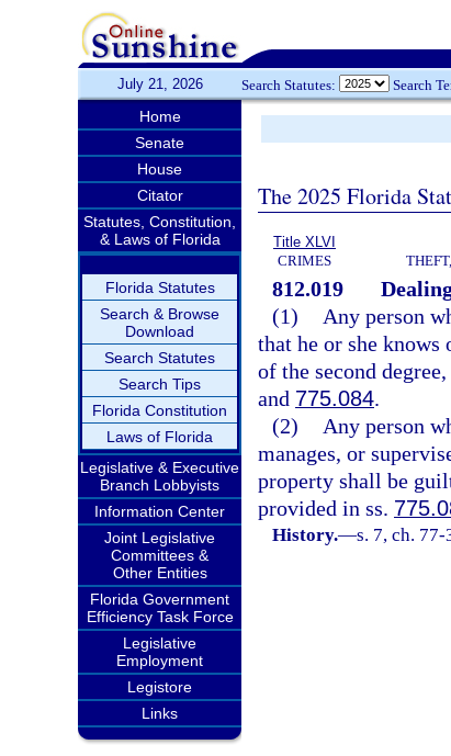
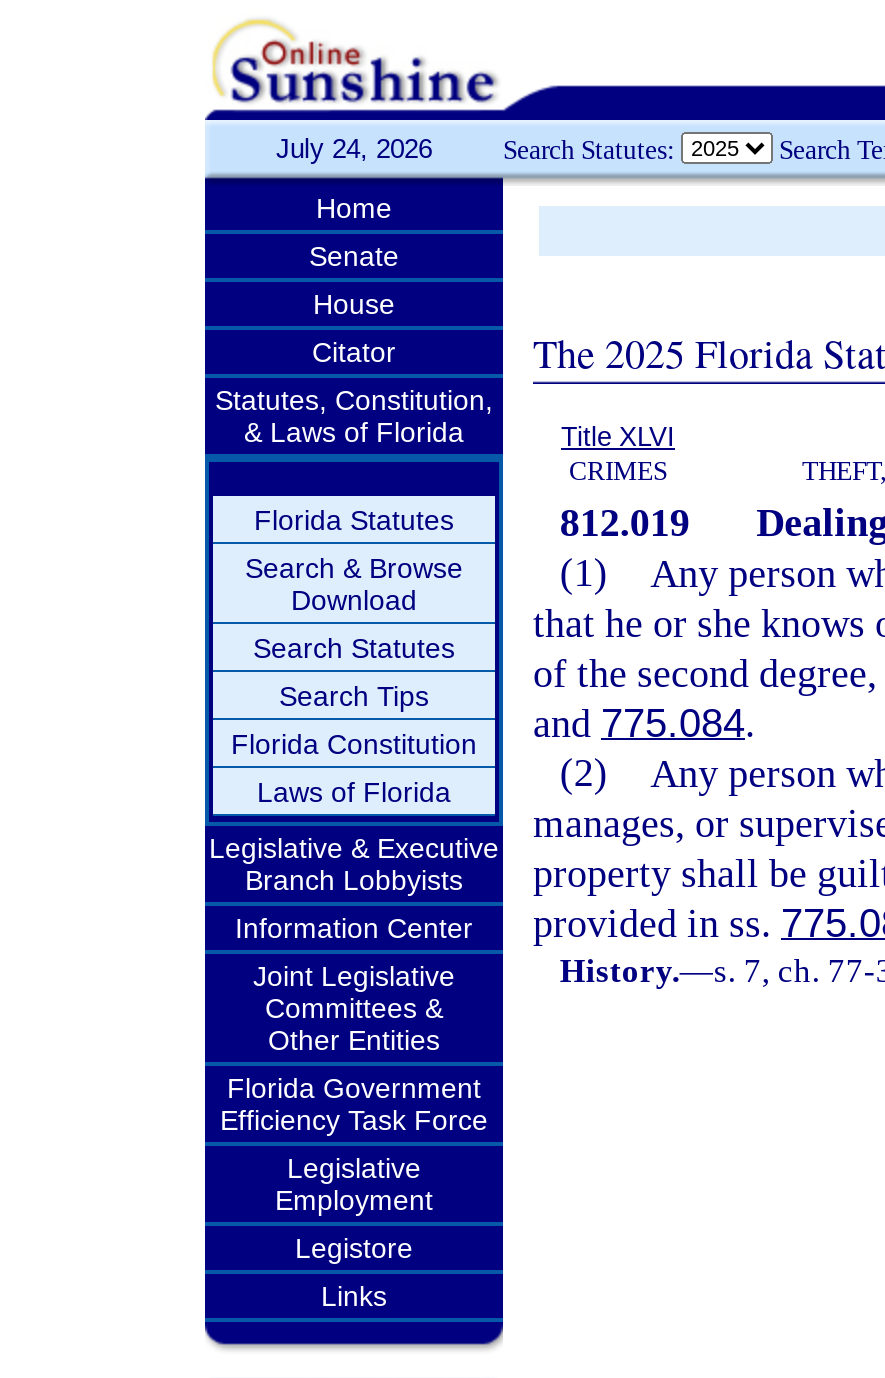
[117,76,202,92] July 21, 2026 -> [276,134,432,164] July 24, 2026

